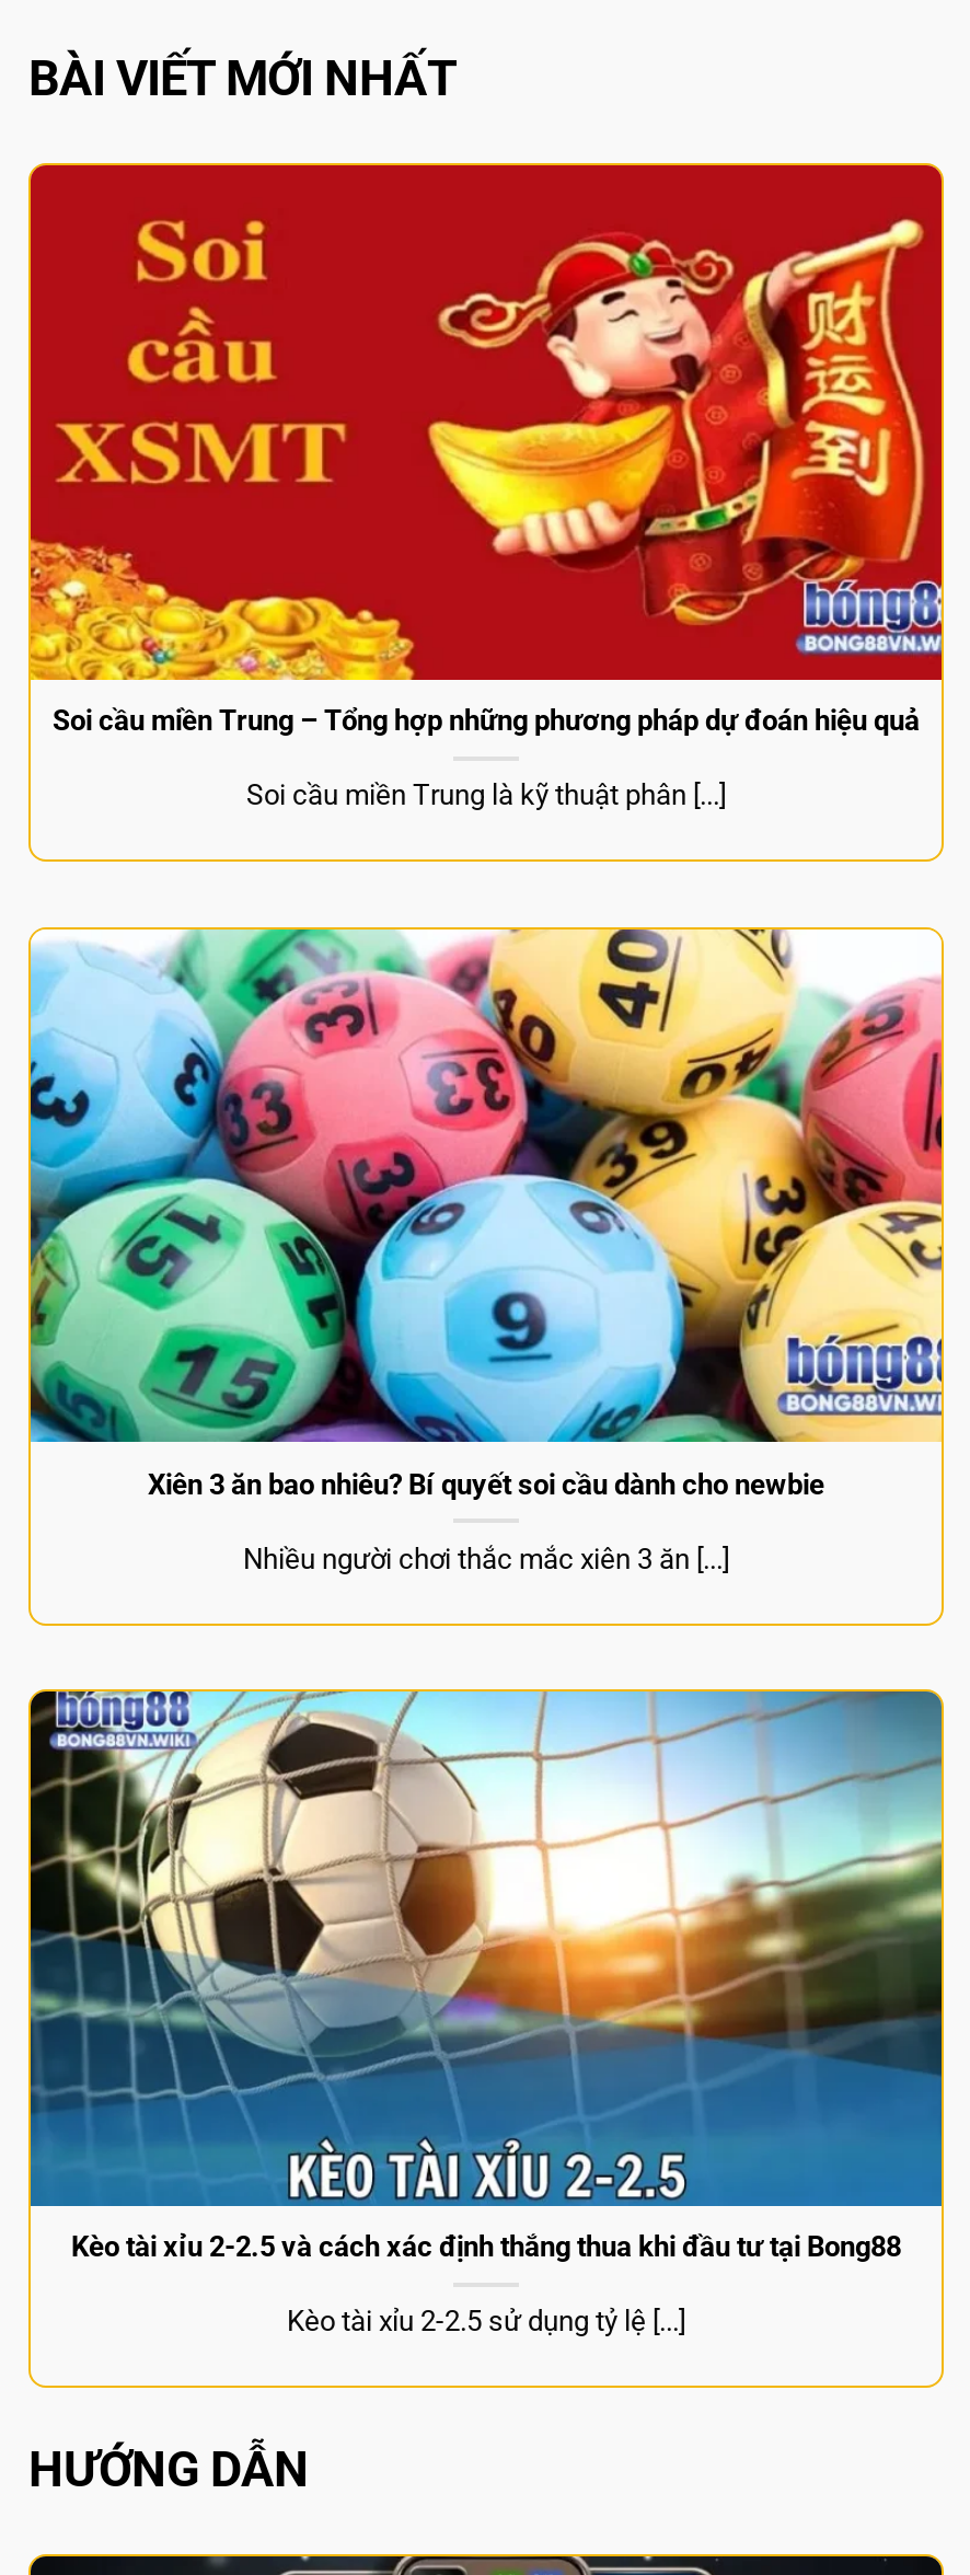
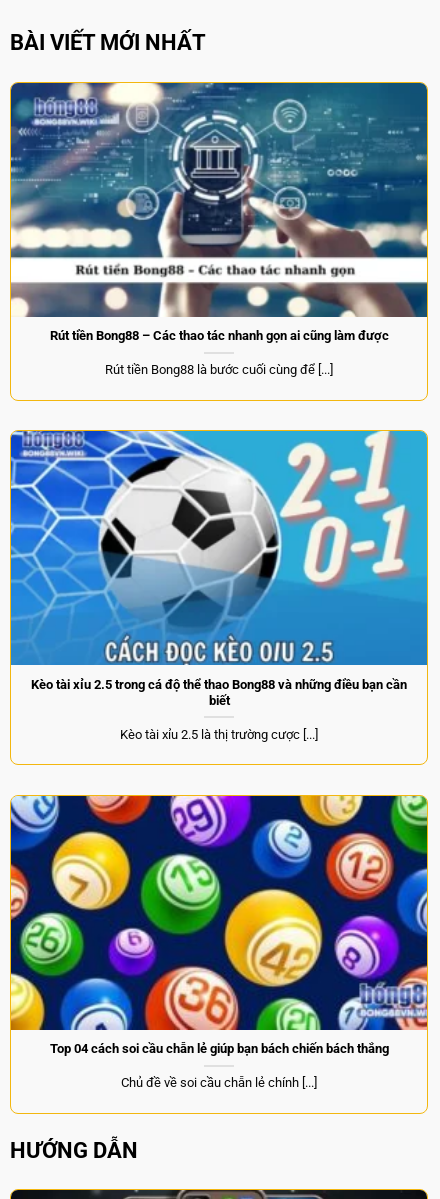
[28,162,944,736] [image] | Soi cầu miền Trung – Tổng hợp những phương pháp dự đoán hiệu quả -> [10,82,428,343] [image] | Rút tiền Bong88 – Các thao tác nhanh gọn ai cũng làm được
[246,778,726,811] Soi cầu miền Trung là kỹ thuật phân [...] -> [105,362,333,377] Rút tiền Bong88 là bước cuối cùng để [...]
[28,926,944,1499] [image] | Xiên 3 ăn bao nhiêu? Bí quyết soi cầu dành cho newbie -> [10,430,428,708] [image] | Kèo tài xỉu 2.5 trong cá độ thể thao Bong88 và những điều bạn cần | biết
[243,1541,729,1574] Nhiều người chơi thắc mắc xiên 3 ăn [...] -> [120,727,318,742] Kèo tài xỉu 2.5 là thị trường cược [...]
[28,1688,944,2263] [image] | Kèo tài xỉu 2-2.5 và cách xác định thắng thua khi đầu tư tại Bong88 -> [10,795,428,1056] [image] | Top 04 cách soi cầu chẵn lẻ giúp bạn bách chiến bách thắng
[287,2304,685,2337] Kèo tài xỉu 2-2.5 sử dụng tỷ lệ [...] -> [121,1075,317,1090] Chủ đề về soi cầu chẵn lẻ chính [...]

